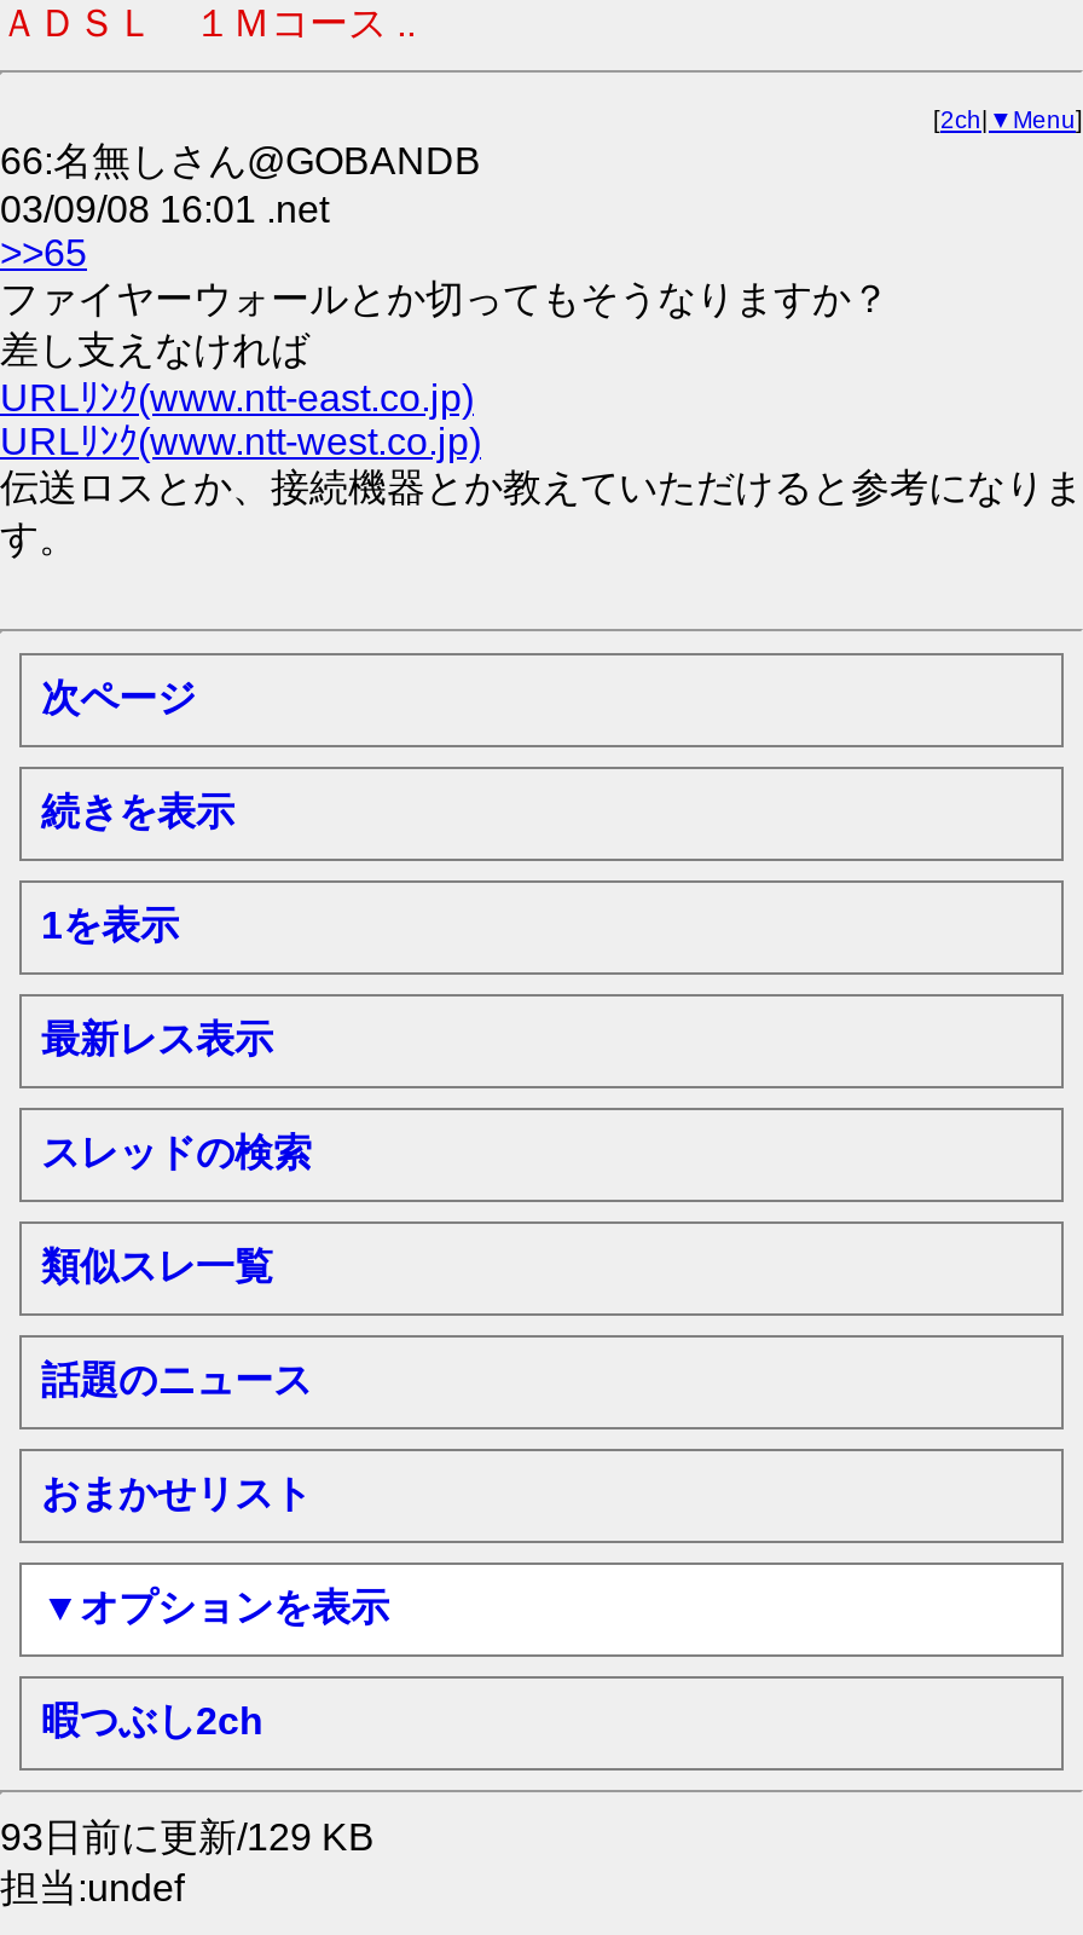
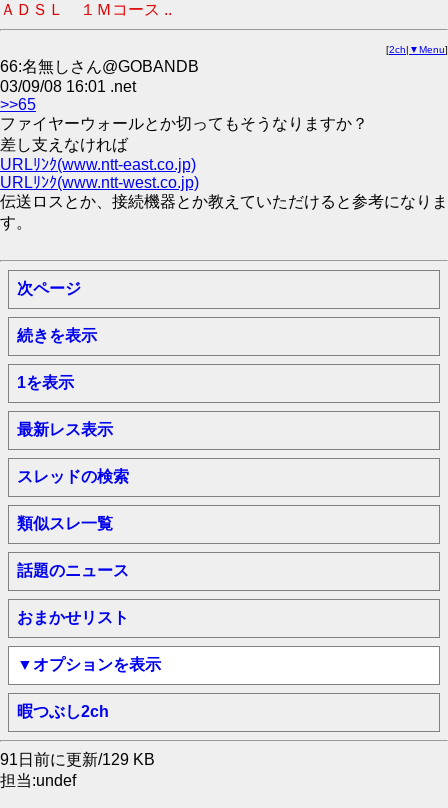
[0,1816,375,1858] 93日前に更新/129 KB -> [0,751,155,768] 91日前に更新/129 KB

